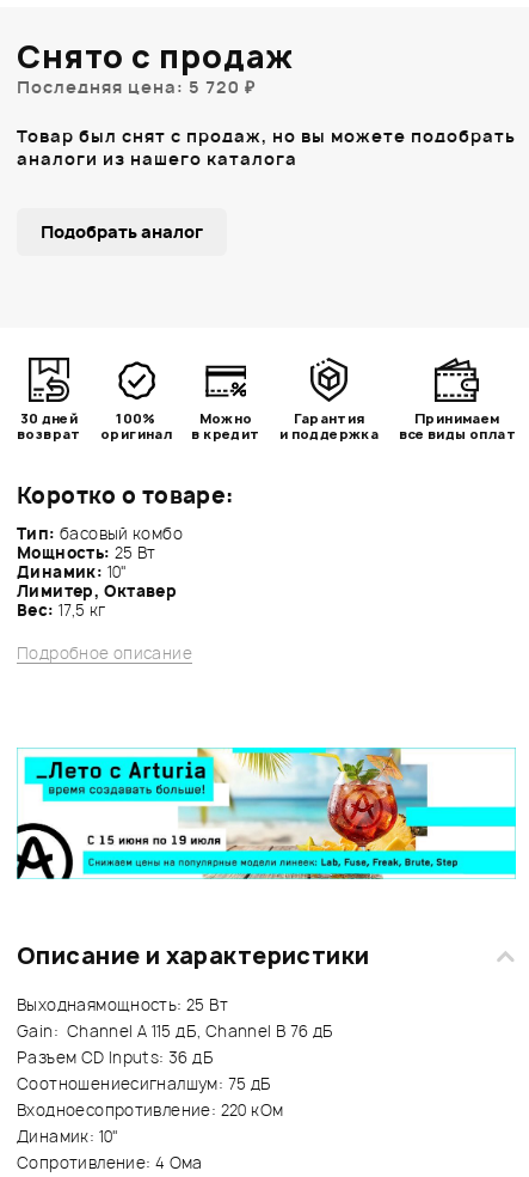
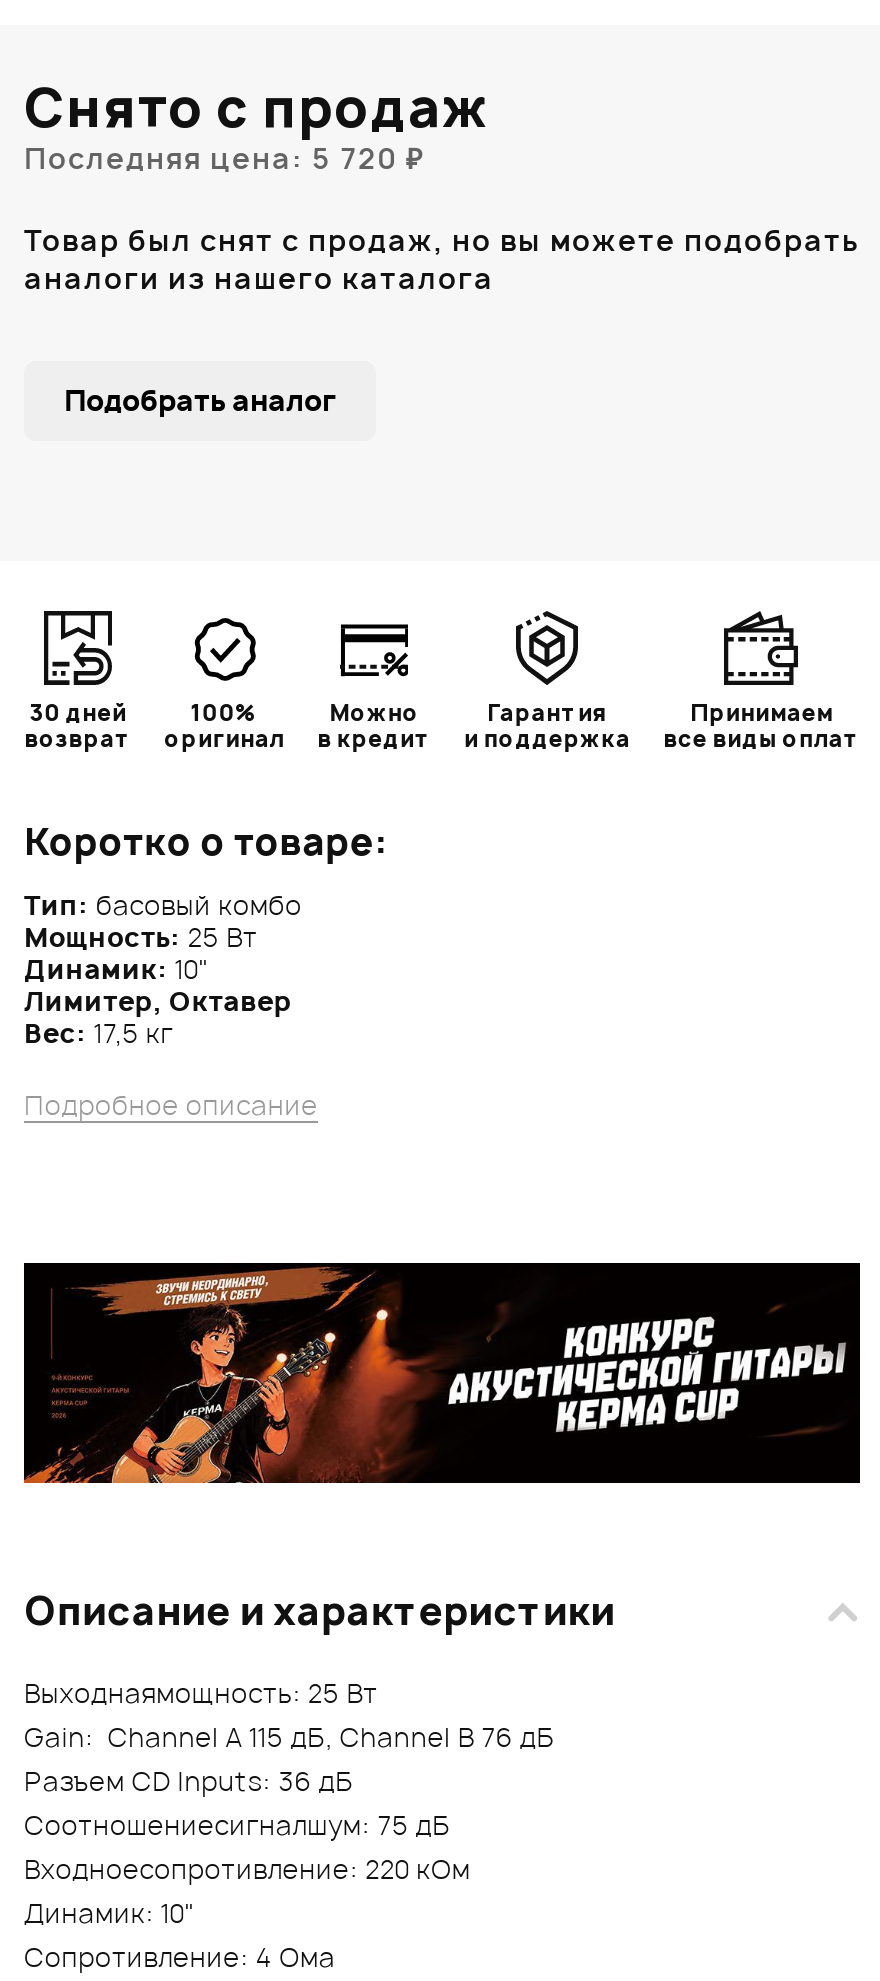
[16,746,517,880] [image] -> [22,1261,862,1485] [image]

